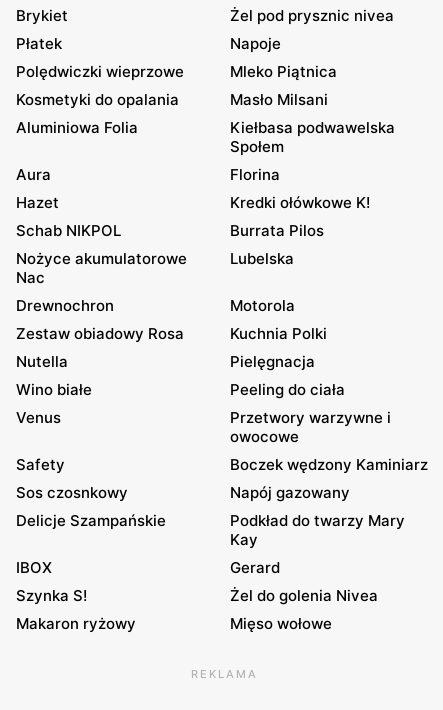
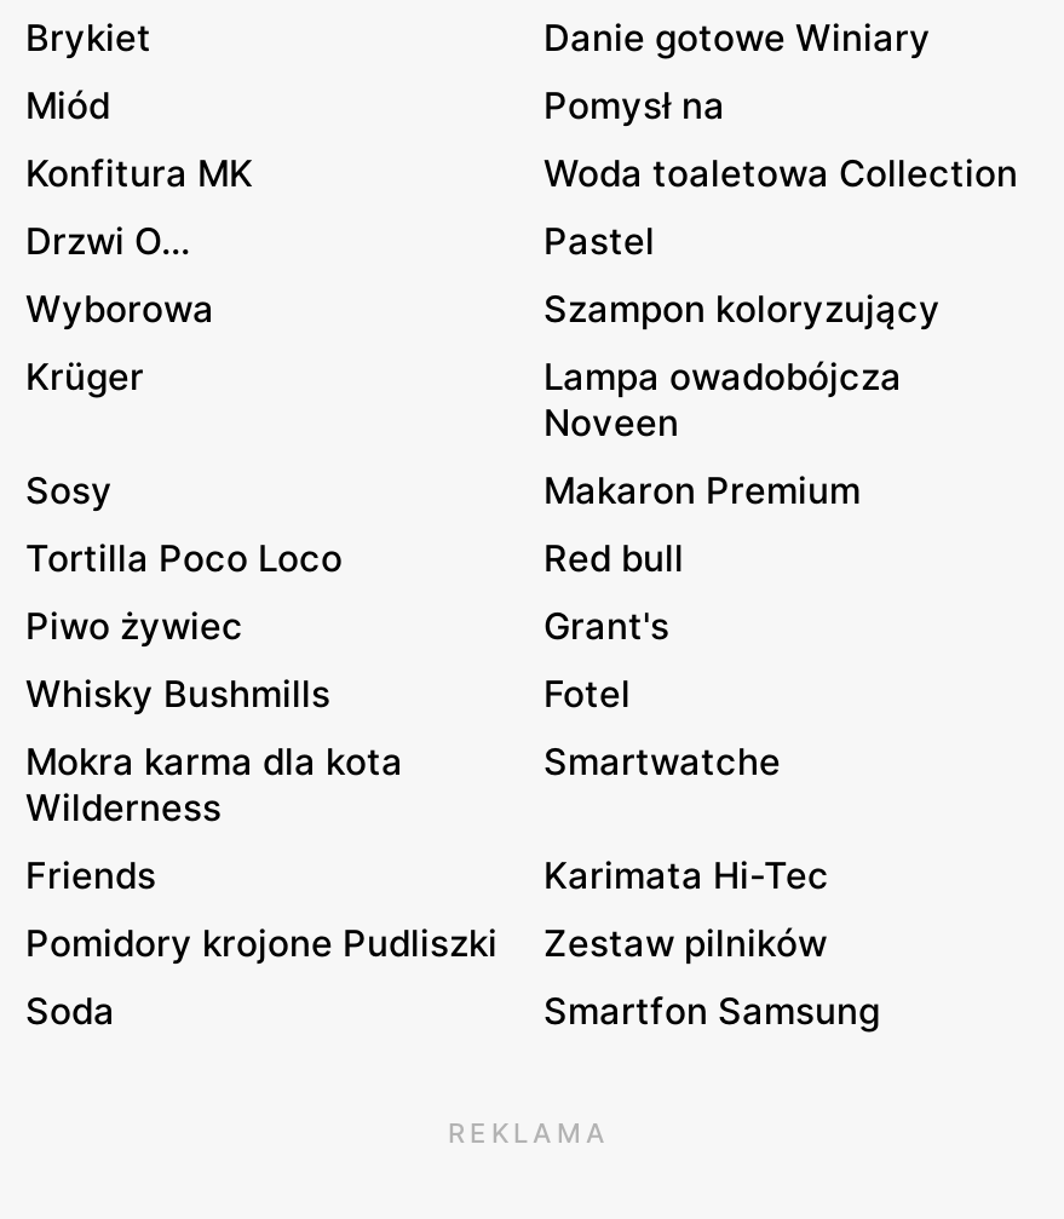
[16,6,395,287] Żel pod prysznic nivea | Płatek | Napoje | Polędwiczki wieprzowe | Mleko Piątnica | Kosmetyki do opalania | Masło Milsani | Aluminiowa Folia | Kiełbasa podwawelska | Społem | Aura | Florina | Hazet | Kredki ołówkowe K! | Schab NIKPOL | Burrata Pilos | Nożyce akumulatorowe | Nac -> [25,15,1018,830] Danie gotowe Winiary | Miód | Pomysł na | Konfitura MK | Woda toaletowa Collection | Drzwi O... | Pastel | Wyborowa | Szampon koloryzujący | Krüger | Lampa owadobójcza | Noveen | Sosy | Makaron Premium | Tortilla Poco Loco | Red bull | Piwo żywiec | Grant's | Whisky Bushmills | Fotel | Mokra karma dla kota | Wilderness
[16,249,428,633] Lubelska | Drewnochron | Motorola | Zestaw obiadowy Rosa | Kuchnia Polki | Nutella | Pielęgnacja | Wino białe | Peeling do ciała | Venus | Przetwory warzywne i | owocowe | Safety | Boczek wędzony Kaminiarz | Sos czosnkowy | Napój gazowany | Delicje Szampańskie | Podkład do twarzy Mary | Kay | IBOX | Gerard | Szynka S! | Żel do golenia Nivea | Makaron ryżowy | Mięso wołowe -> [25,738,880,1034] Smartwatche | Friends | Karimata Hi-Tec | Pomidory krojone Pudliszki | Zestaw pilników | Soda | Smartfon Samsung

